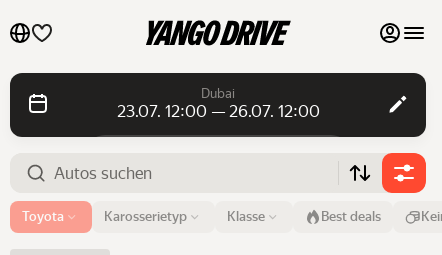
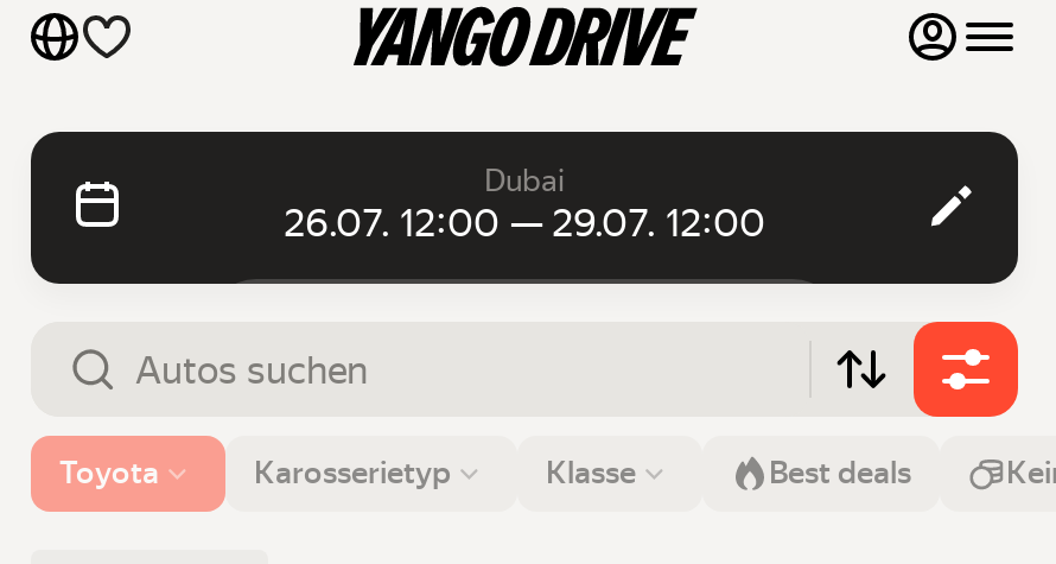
[116,102,319,121] 23.07. 12:00 — 26.07. 12:00 -> [284,201,765,246] 26.07. 12:00 — 29.07. 12:00

